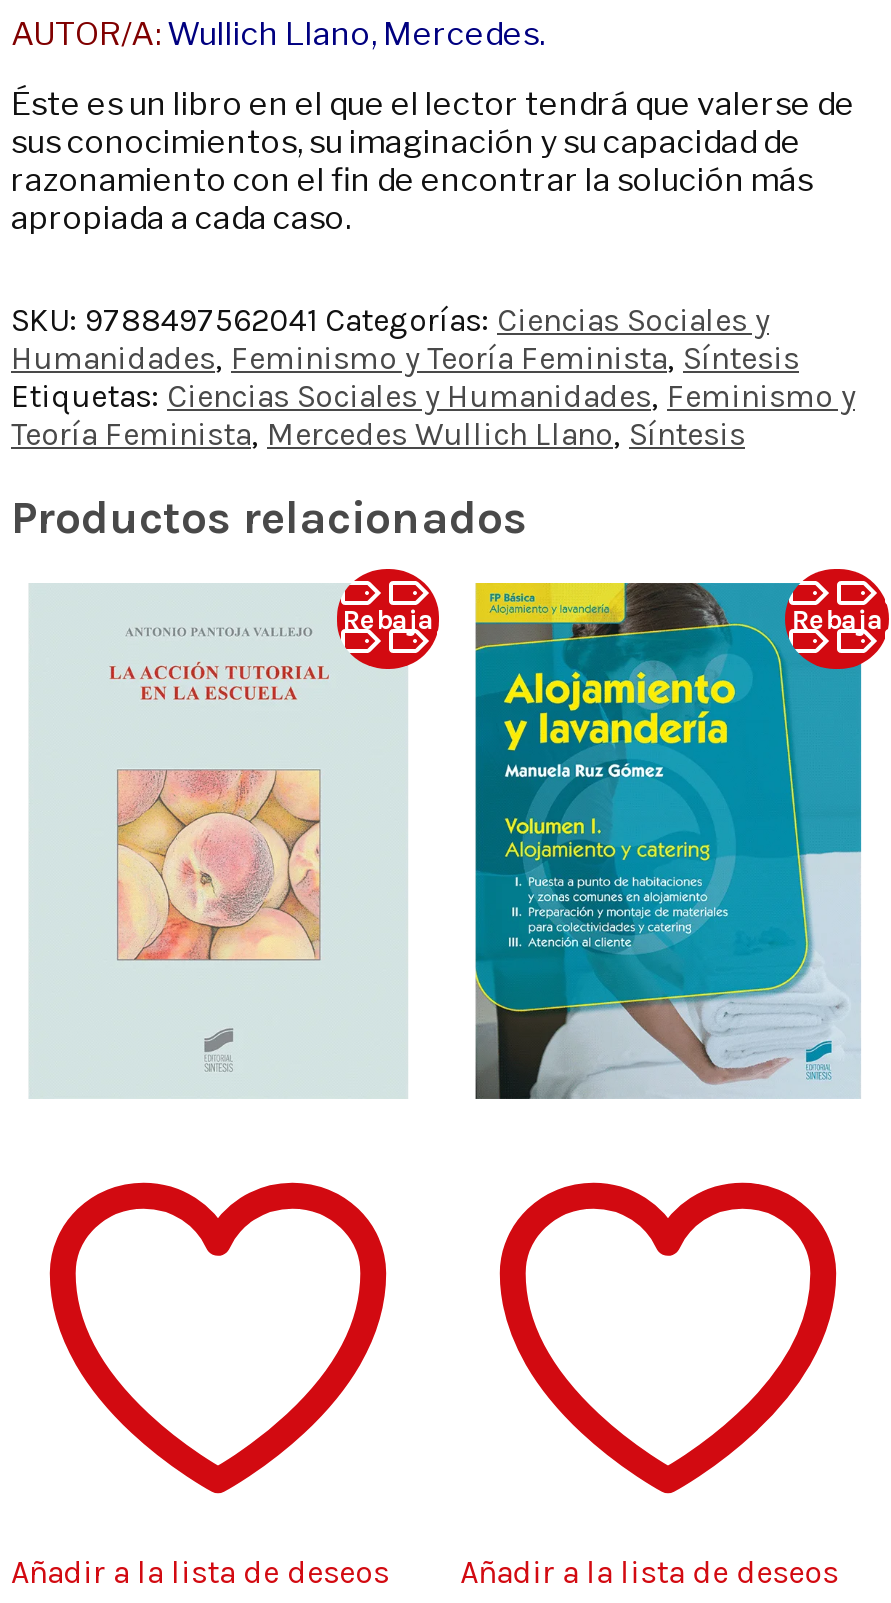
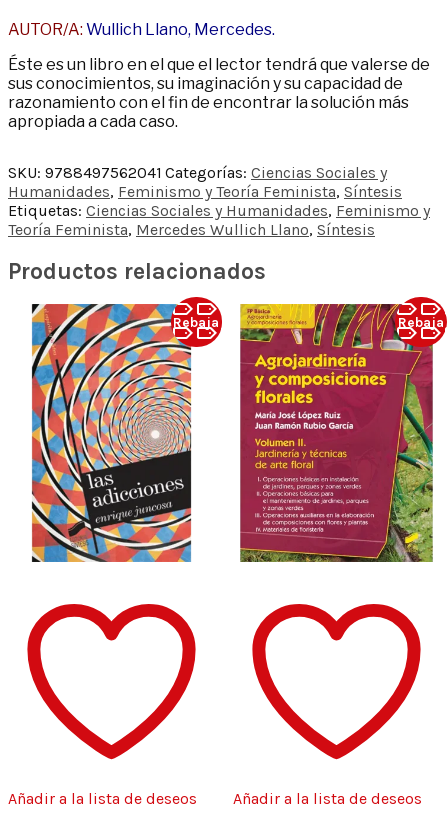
[29,583,407,1099] [image] -> [18,303,205,563] [image]
[475,581,863,1099] [image] -> [239,303,434,563] [image]

